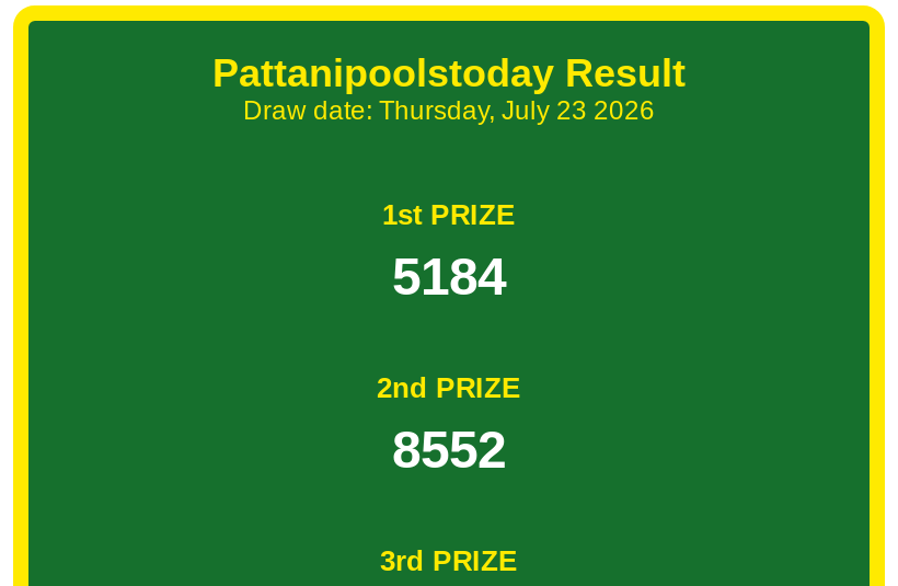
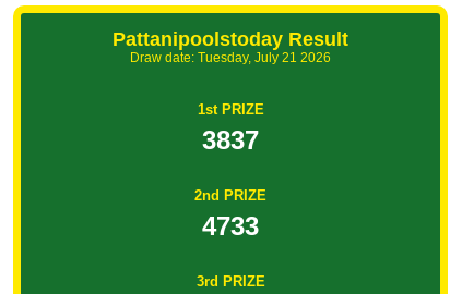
[243,96,655,126] Draw date: Thursday, July 23 2026 -> [130,50,331,66] Draw date: Tuesday, July 21 2026
[392,247,506,306] 5184 -> [202,125,259,155] 3837
[392,420,506,479] 8552 -> [202,211,259,241] 4733

